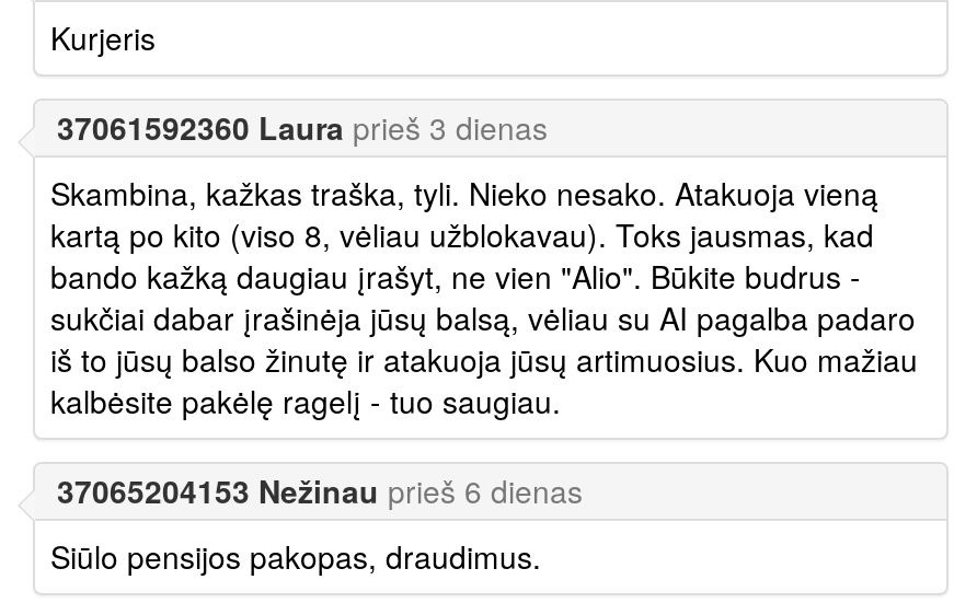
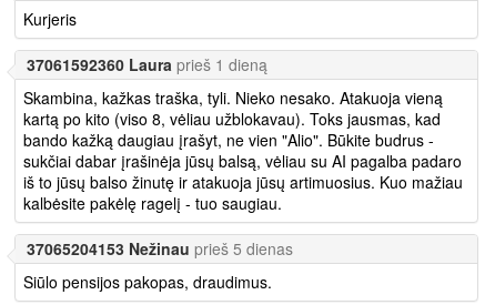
[57,104,548,148] 37061592360 Laura prieš 3 dienas -> [27,53,267,75] 37061592360 Laura prieš 1 dieną
[57,467,583,511] 37065204153 Nežinau prieš 6 dienas -> [27,237,293,259] 37065204153 Nežinau prieš 5 dienas

